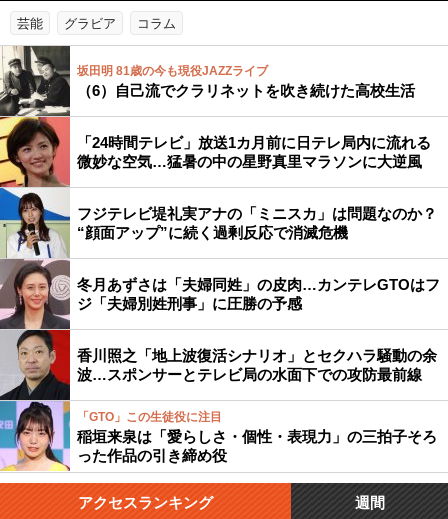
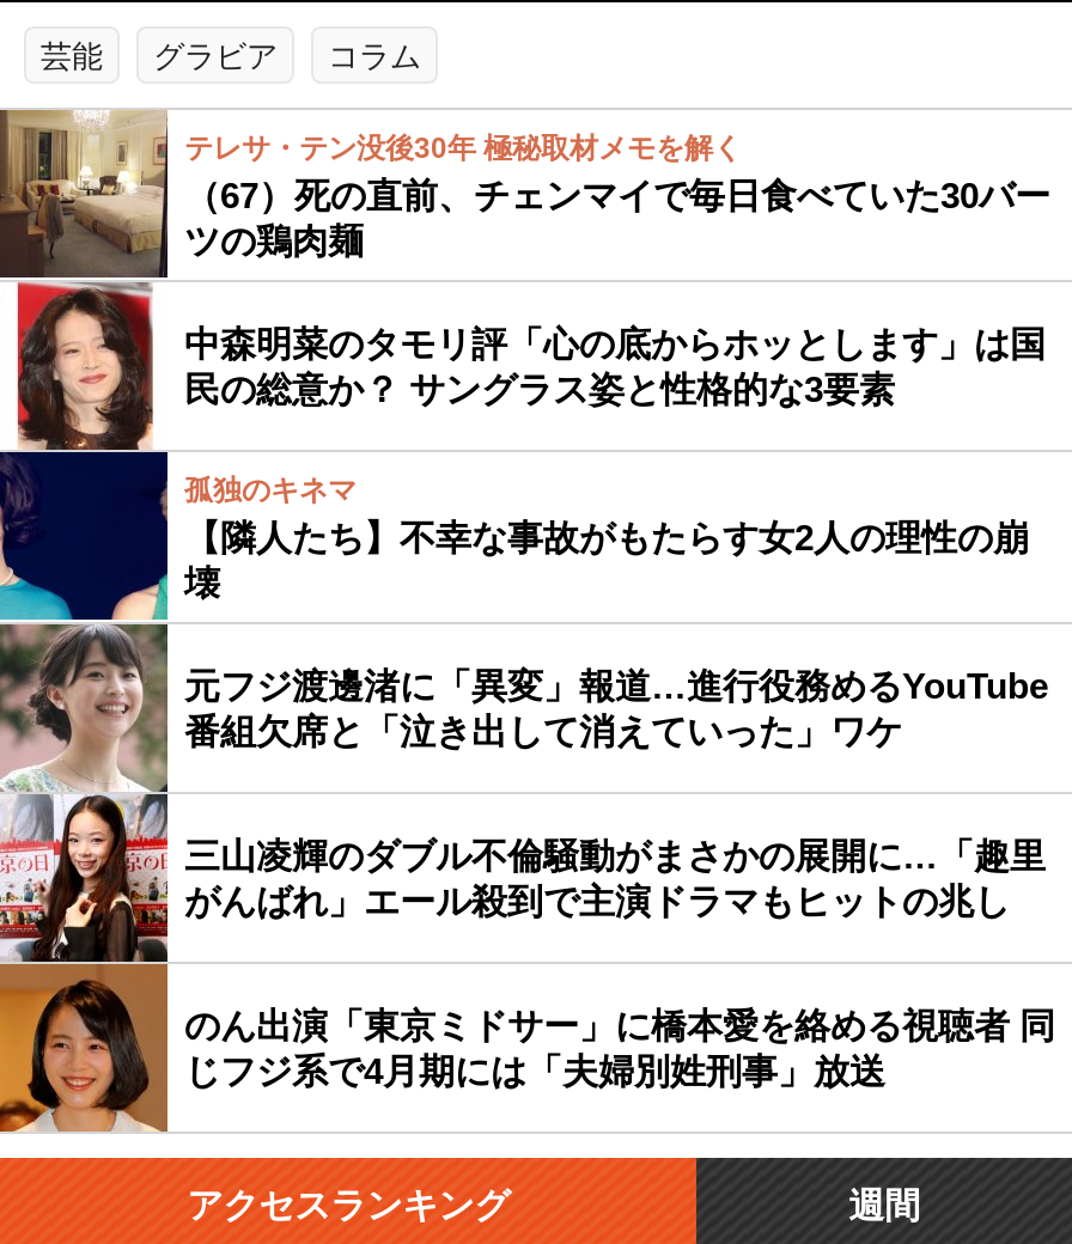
[3,45,415,472] [image] | 坂田明 81歳の今も現役JAZZライブ | （6）自己流でクラリネットを吹き続けた高校生活 -> [7,108,1050,1134] [image] | テレサ・テン没後30年 極秘取材メモを解く | （67）死の直前、チェンマイで毎日食べていた30バー | ツの鶏肉麺
[77,134,431,170] 「24時間テレビ」放送1カ月前に日テレ局内に流れる | 微妙な空気…猛暑の中の星野真里マラソンに大逆風 -> [184,323,1046,409] 中森明菜のタモリ評「心の底からホッとします」は国 | 民の総意か？ サングラス姿と性格的な3要素
[77,205,437,241] フジテレビ堤礼実アナの「ミニスカ」は問題なのか？ | “顔面アップ”に続く過剰反応で消滅危機 -> [184,474,1029,603] 孤独のキネマ | 【隣人たち】不幸な事故がもたらす女2人の理性の崩 | 壊
[77,276,440,312] 冬月あずさは「夫婦同姓」の皮肉…カンテレGTOはフ | ジ「夫婦別姓刑事」に圧勝の予感 -> [184,665,1048,751] 元フジ渡邊渚に「異変」報道…進行役務めるYouTube | 番組欠席と「泣き出して消えていった」ワケ
[77,347,437,383] 香川照之「地上波復活シナリオ」とセクハラ騒動の余 | 波…スポンサーとテレビ局の水面下での攻防最前線 -> [184,835,1046,921] 三山凌輝のダブル不倫騒動がまさかの展開に…「趣里 | がんばれ」エール殺到で主演ドラマもヒットの兆し
[77,410,437,464] 「GTO」この生徒役に注目 | 稲垣来泉は「愛らしさ・個性・表現力」の三拍子そろ | った作品の引き締め役 -> [184,1005,1055,1091] のん出演「東京ミドサー」に橋本愛を絡める視聴者 同 | じフジ系で4月期には「夫婦別姓刑事」放送

